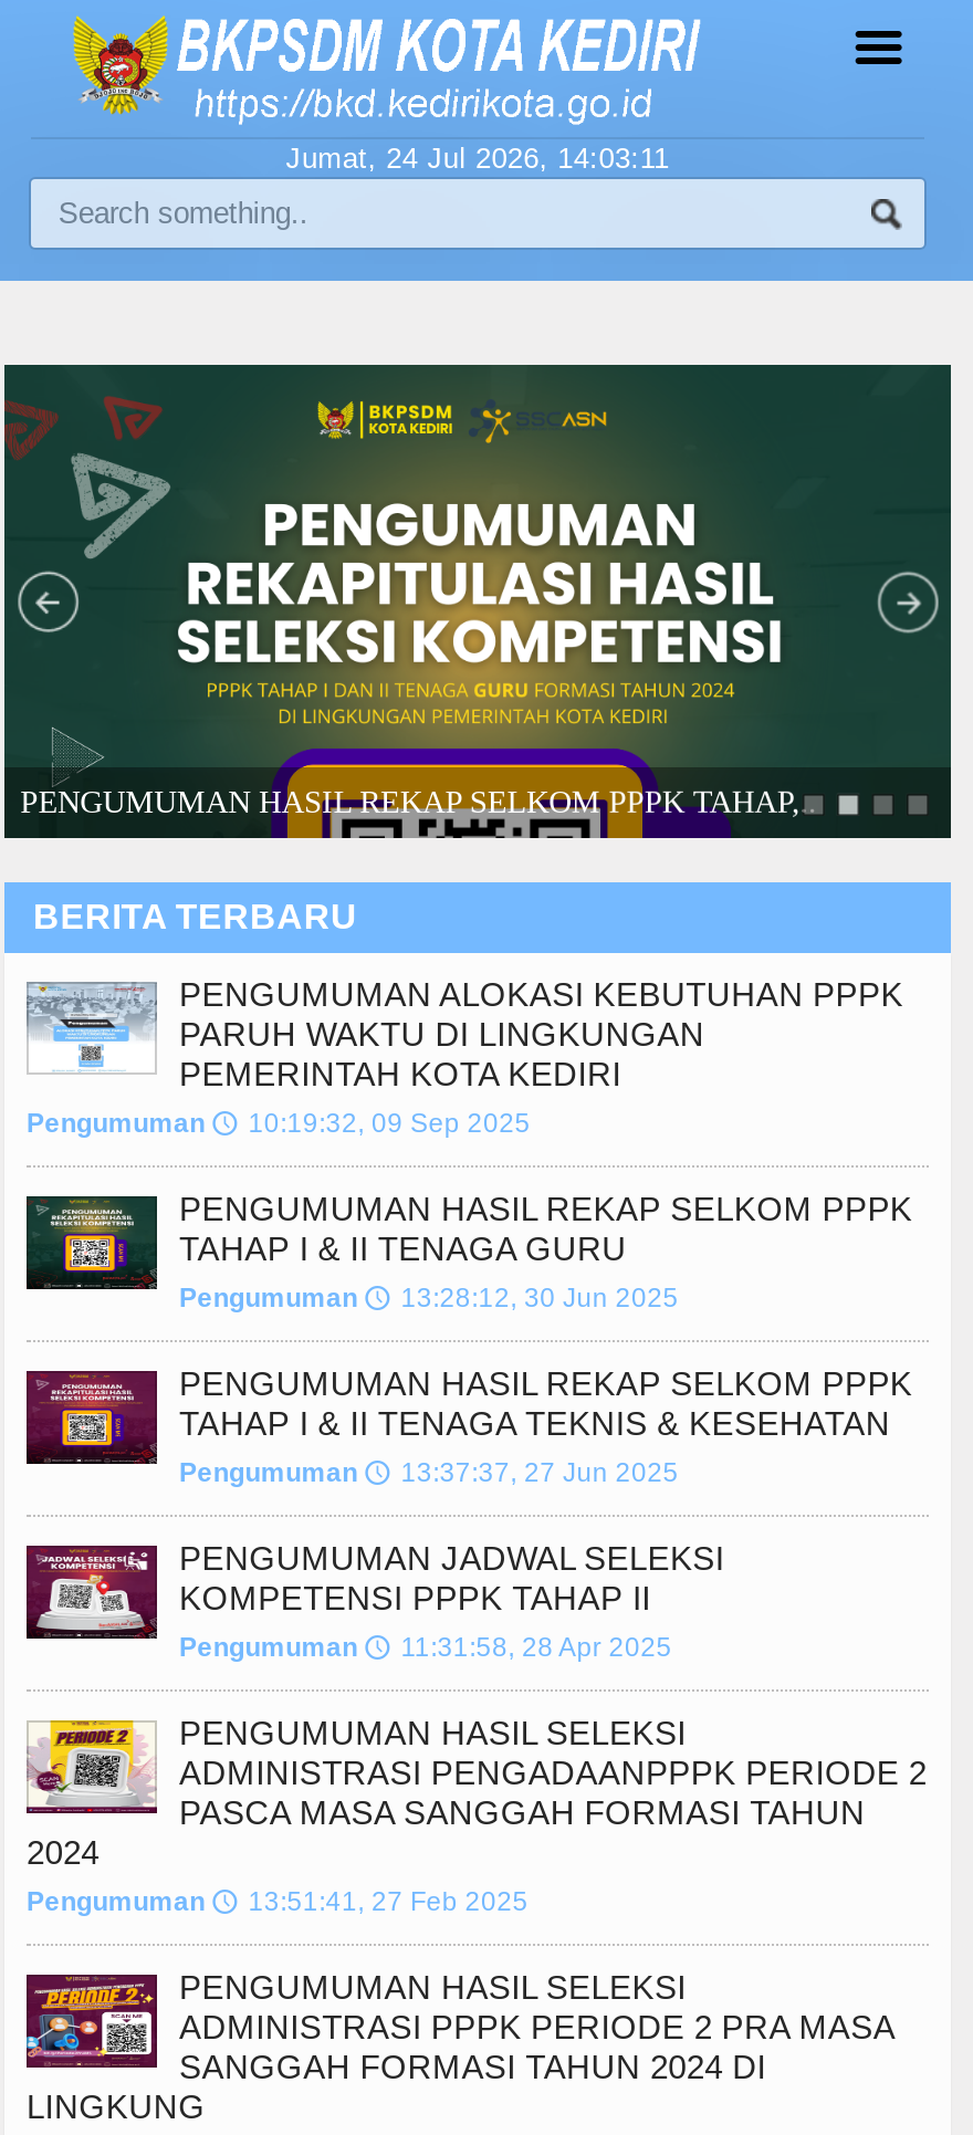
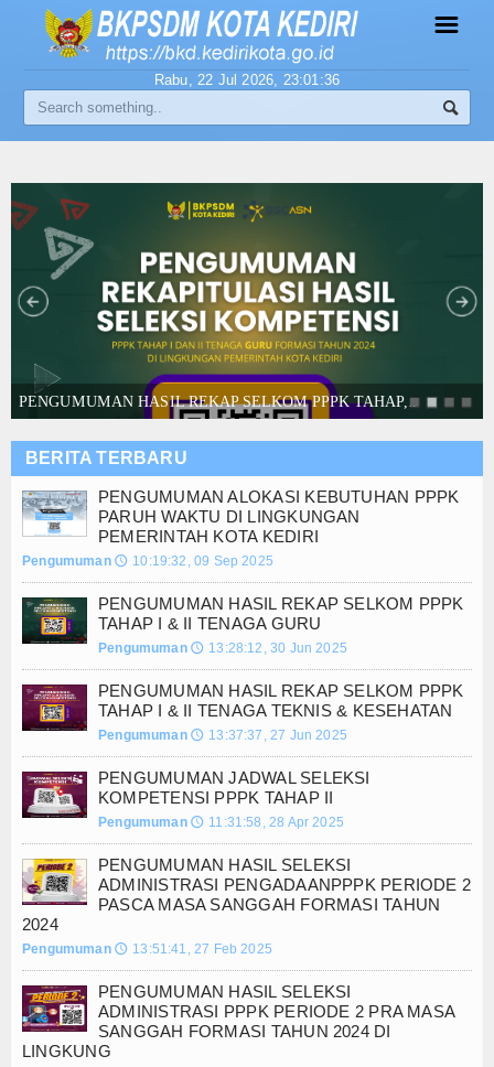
[286,142,669,175] Jumat, 24 Jul 2026, 14:03:11 -> [154,72,340,88] Rabu, 22 Jul 2026, 23:01:36

